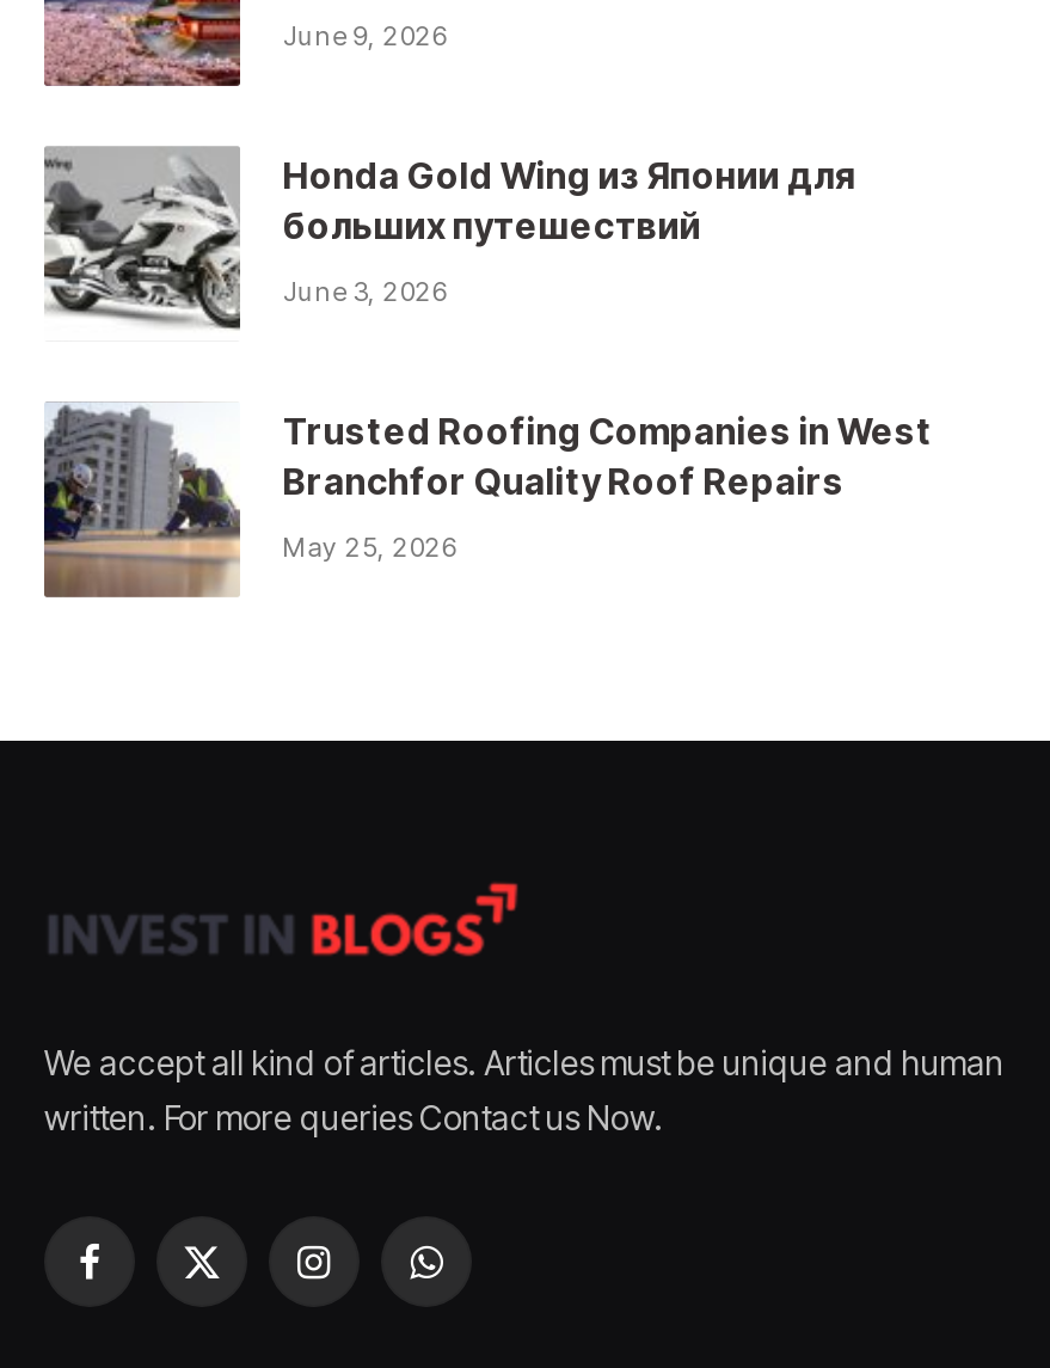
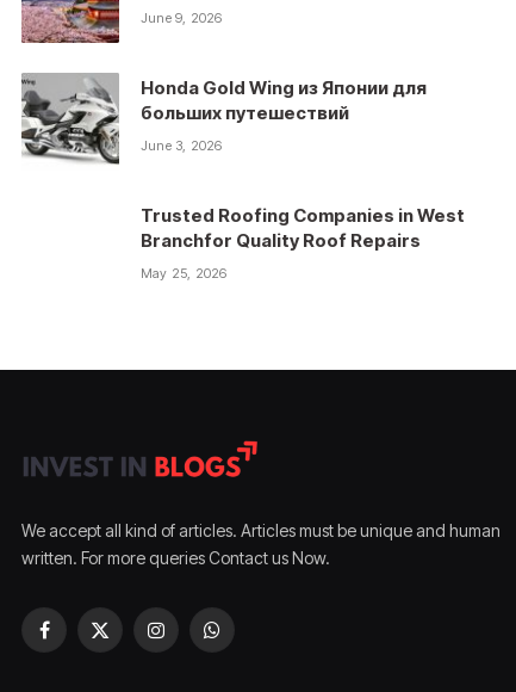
[42,401,242,600] [image] -> none

